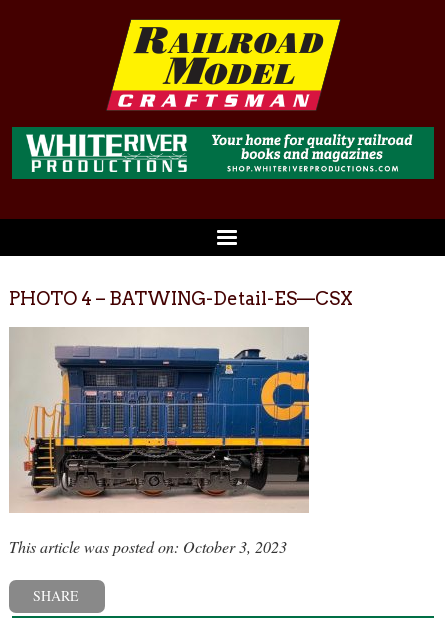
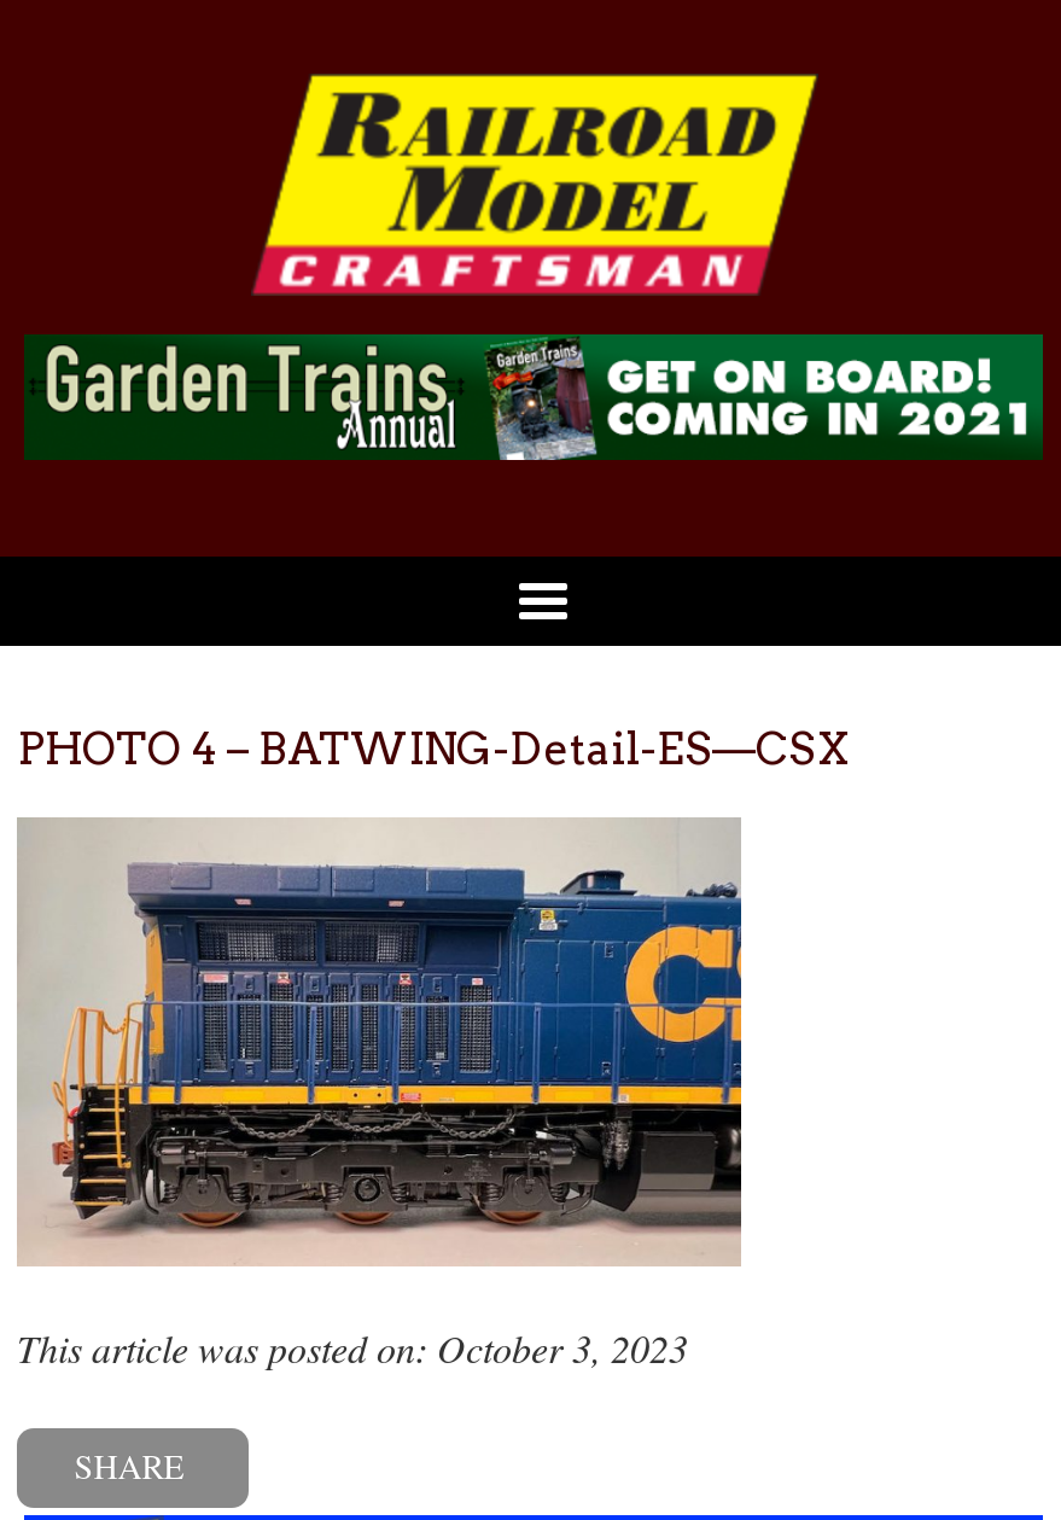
[12,127,434,180] [image] -> [27,337,1040,462] [image]

